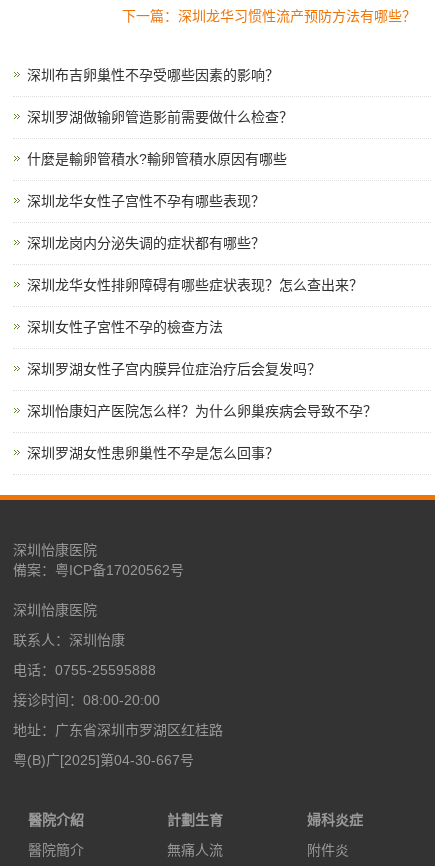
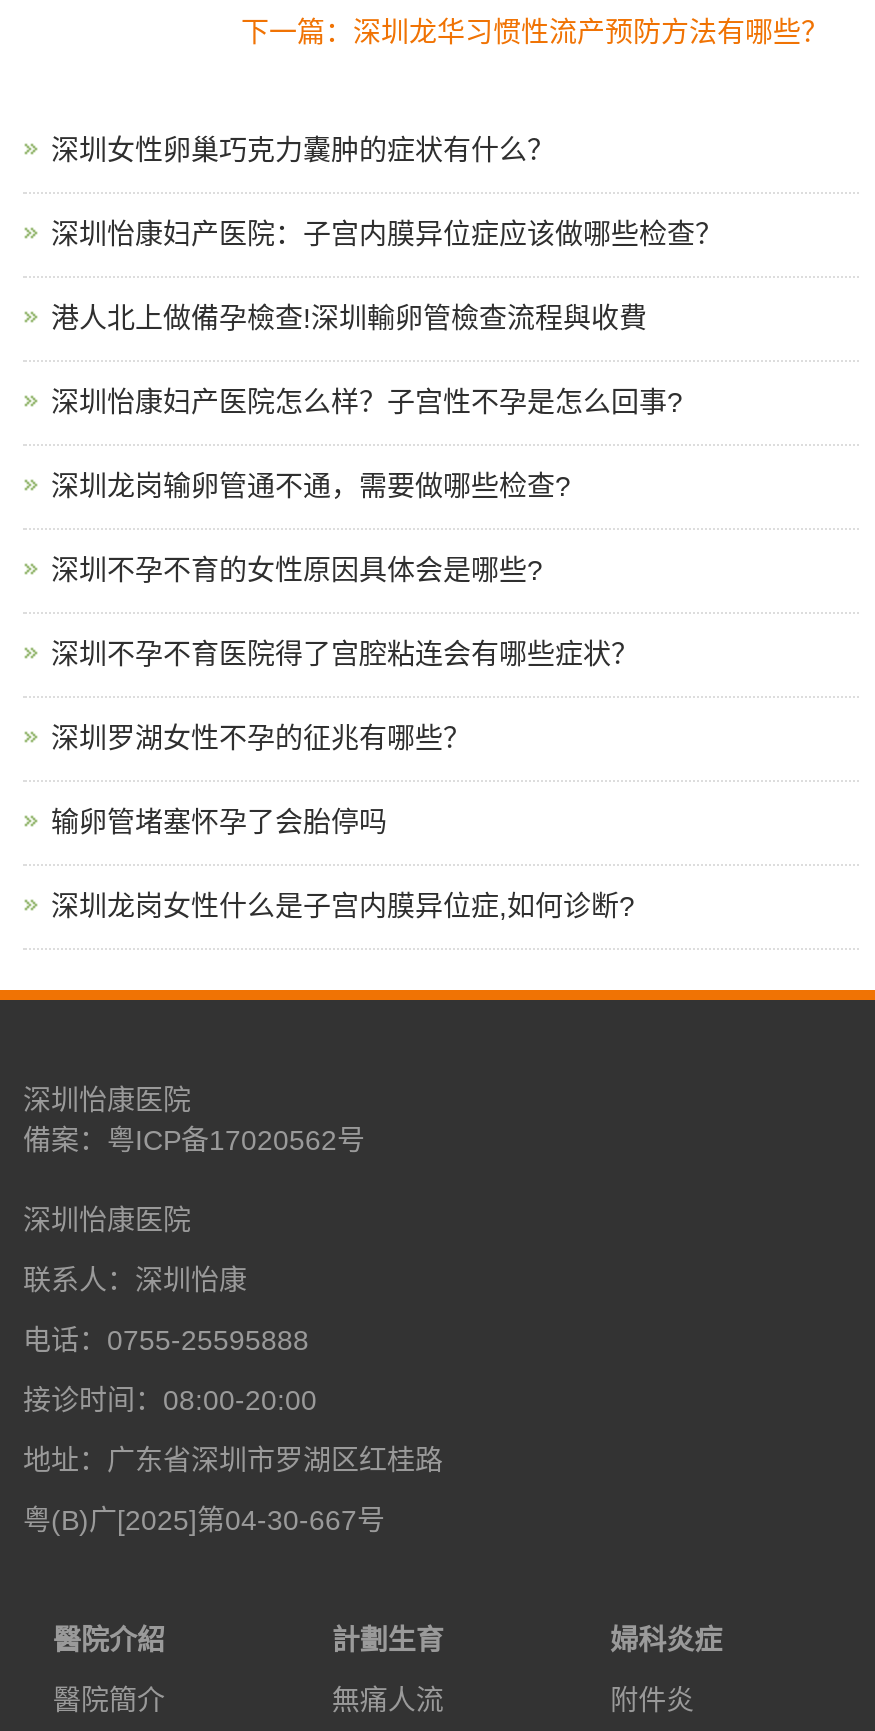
[27,67,279,83] 深圳布吉卵巢性不孕受哪些因素的影响？ -> [51,134,555,166] 深圳女性卵巢巧克力囊肿的症状有什么？
[27,109,293,125] 深圳罗湖做输卵管造影前需要做什么检查？ -> [51,218,723,250] 深圳怡康妇产医院：子宫内膜异位症应该做哪些检查？
[27,151,287,167] 什麼是輸卵管積水?輸卵管積水原因有哪些 -> [51,302,647,334] 港人北上做備孕檢查!深圳輸卵管檢查流程與收費
[27,193,265,209] 深圳龙华女性子宫性不孕有哪些表现？ -> [51,386,683,418] 深圳怡康妇产医院怎么样？子宫性不孕是怎么回事?
[27,235,265,251] 深圳龙岗内分泌失调的症状都有哪些？ -> [51,470,571,502] 深圳龙岗输卵管通不通，需要做哪些检查?
[27,277,363,293] 深圳龙华女性排卵障碍有哪些症状表现？怎么查出来？ -> [51,554,543,586] 深圳不孕不育的女性原因具体会是哪些?
[27,319,223,335] 深圳女性子宮性不孕的檢查方法 -> [51,638,639,670] 深圳不孕不育医院得了宫腔粘连会有哪些症状？
[27,361,321,377] 深圳罗湖女性子宫内膜异位症治疗后会复发吗？ -> [51,722,471,754] 深圳罗湖女性不孕的征兆有哪些？
[27,403,377,419] 深圳怡康妇产医院怎么样？为什么卵巢疾病会导致不孕？ -> [51,806,387,838] 输卵管堵塞怀孕了会胎停吗
[27,445,279,461] 深圳罗湖女性患卵巢性不孕是怎么回事？ -> [51,890,635,922] 深圳龙岗女性什么是子宫内膜异位症,如何诊断?

